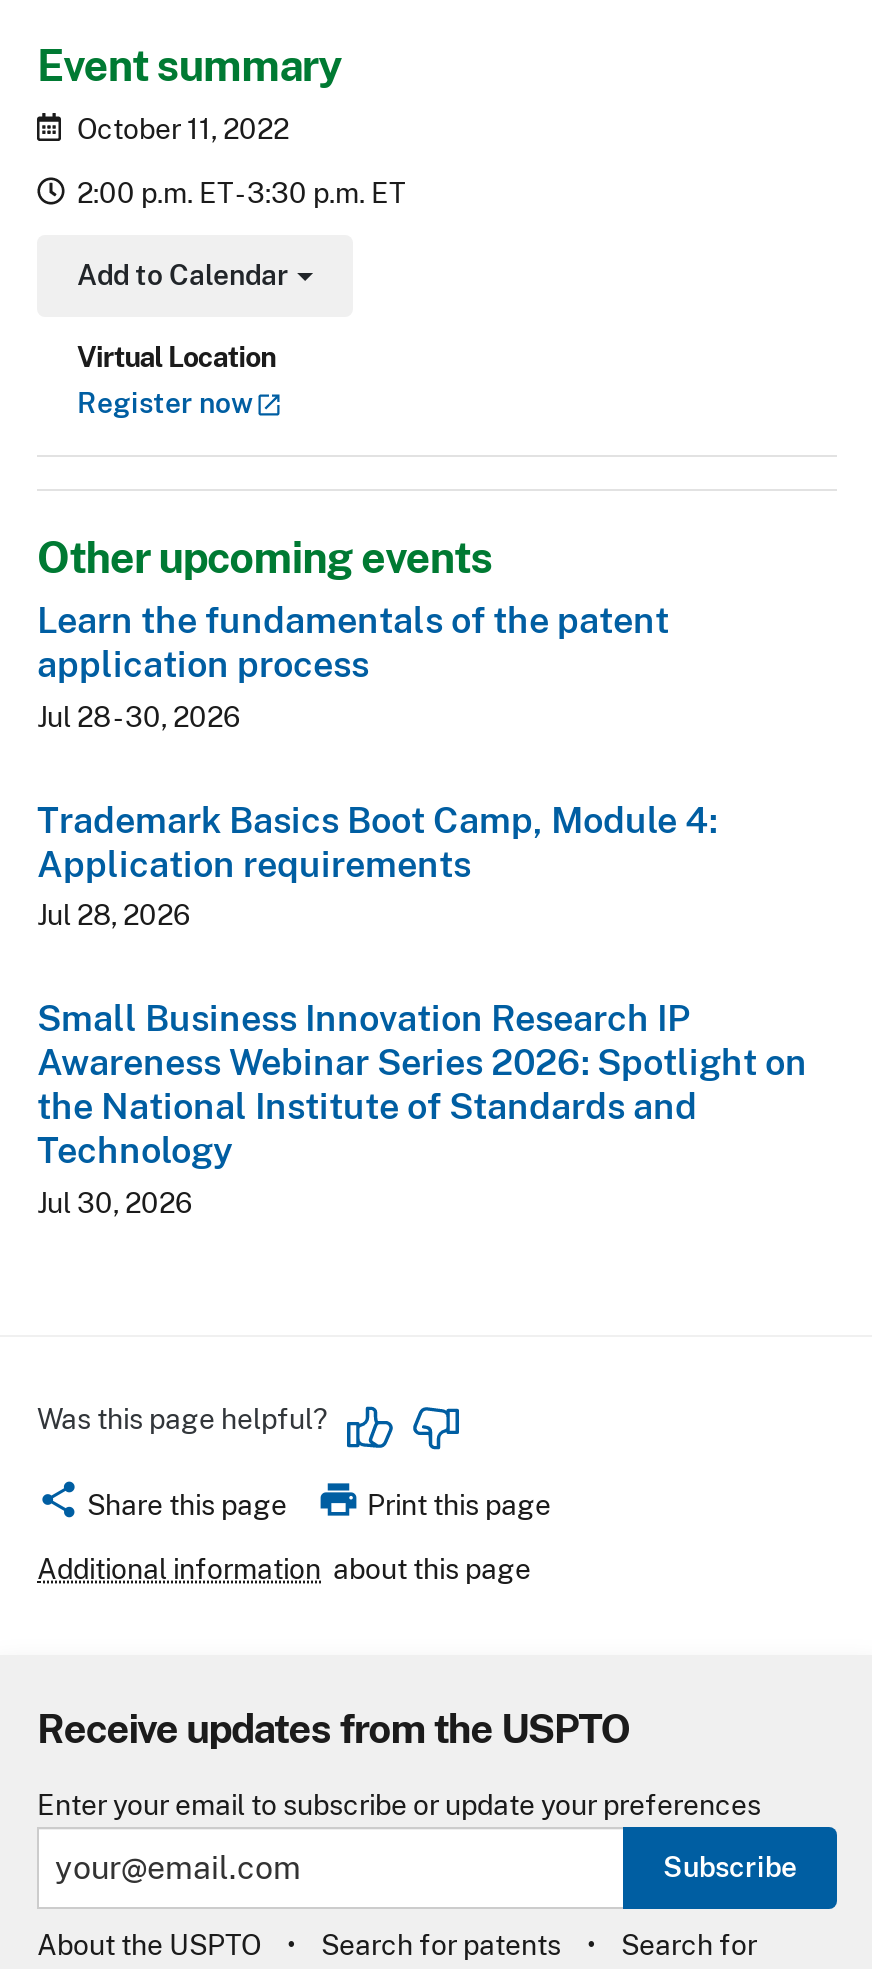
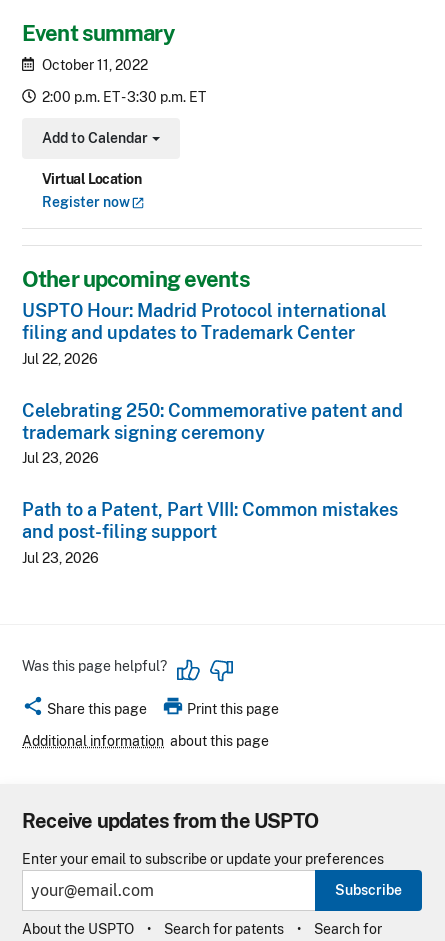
[37,599,669,732] Learn the fundamentals of the patent | application process | Jul 28 - 30, 2026 -> [22,300,387,367] USPTO Hour: Madrid Protocol international | filing and updates to Trademark Center | Jul 22, 2026
[37,798,717,931] Trademark Basics Boot Camp, Module 4: | Application requirements | Jul 28, 2026 -> [22,400,403,466] Celebrating 250: Commemorative patent and | trademark signing ceremony | Jul 23, 2026
[37,997,807,1218] Small Business Innovation Research IP | Awareness Webinar Series 2026: Spotlight on | the National Institute of Standards and | Technology | Jul 30, 2026 -> [22,499,398,566] Path to a Patent, Part VIII: Common mistakes | and post-filing support | Jul 23, 2026

